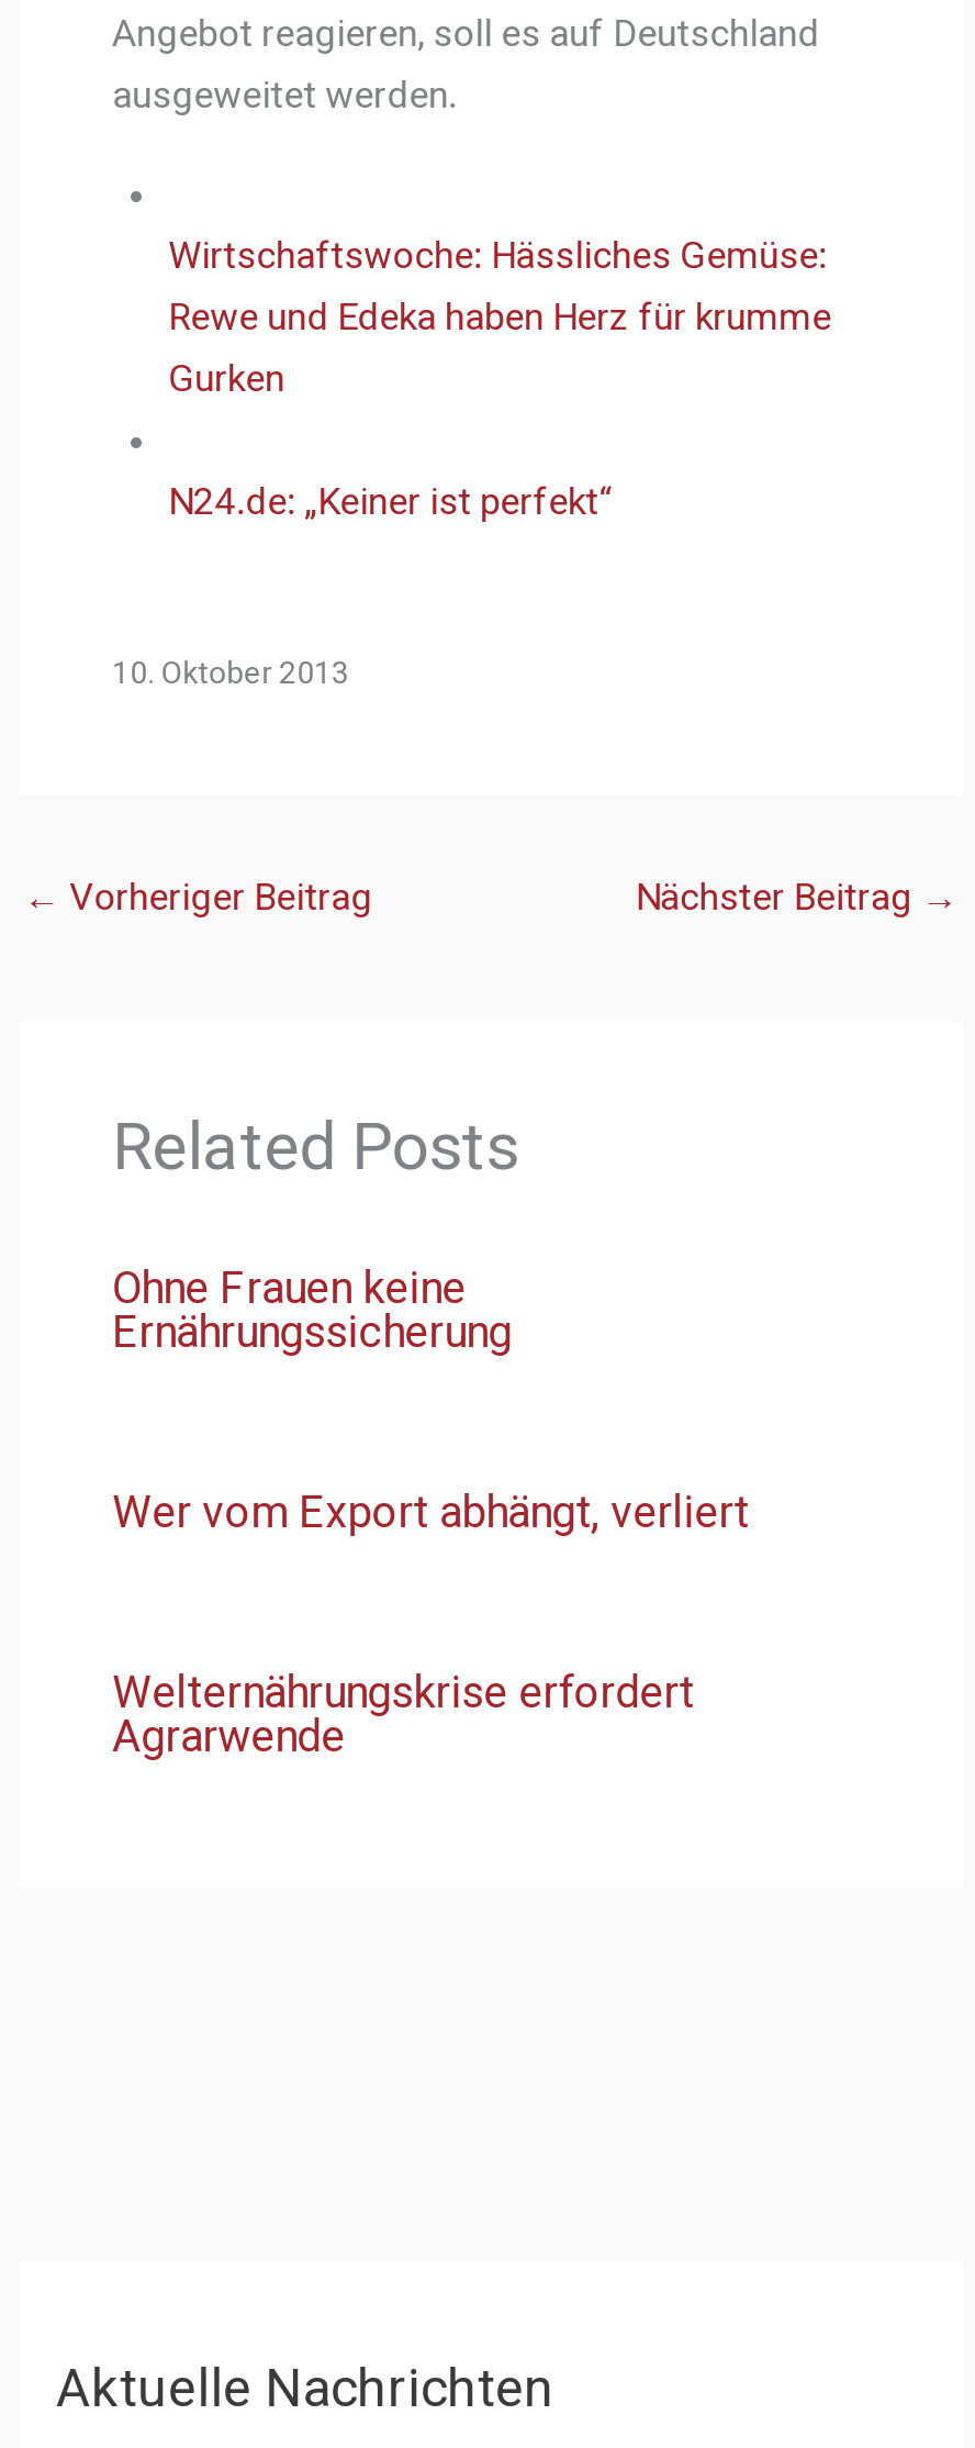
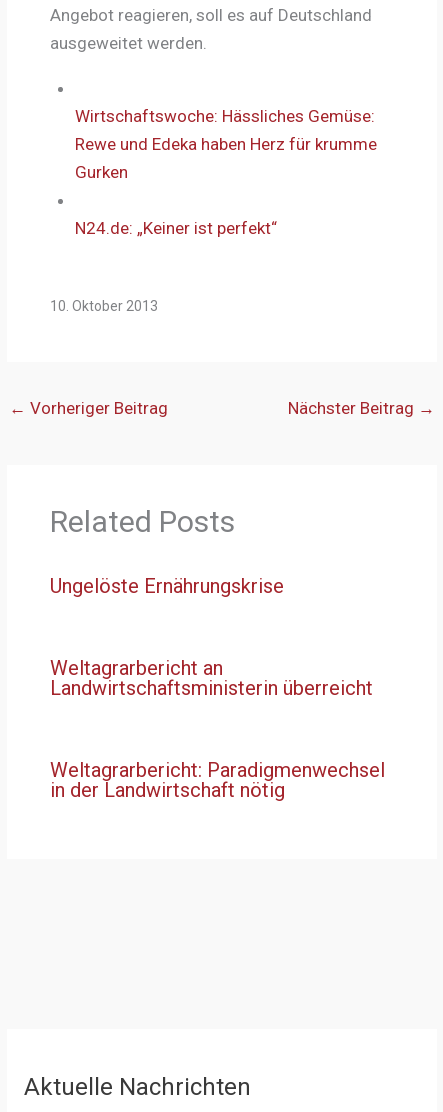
[112,1261,512,1357] Ohne Frauen keine | Ernährungssicherung -> [50,574,284,598] Ungelöste Ernährungskrise
[112,1485,749,1538] Wer vom Export abhängt, verliert -> [50,656,373,700] Weltagrarbericht an | Landwirtschaftsministerin überreicht
[112,1665,694,1762] Welternährungskrise erfordert | Agrarwende -> [50,758,385,802] Weltagrarbericht: Paradigmenwechsel | in der Landwirtschaft nötig

